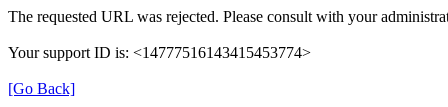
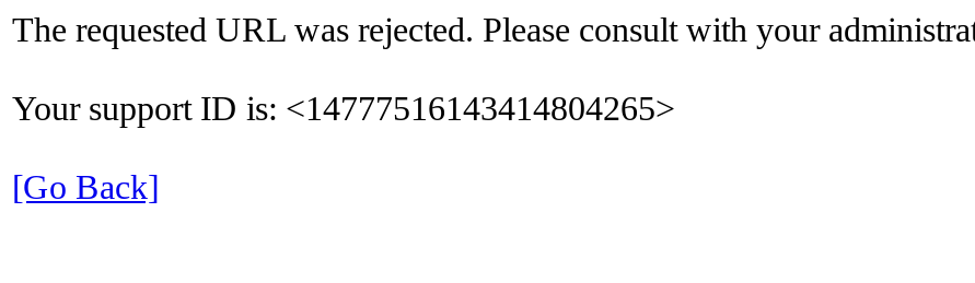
[8,44,311,61] Your support ID is: <14777516143415453774> -> [12,90,675,127] Your support ID is: <14777516143414804265>

